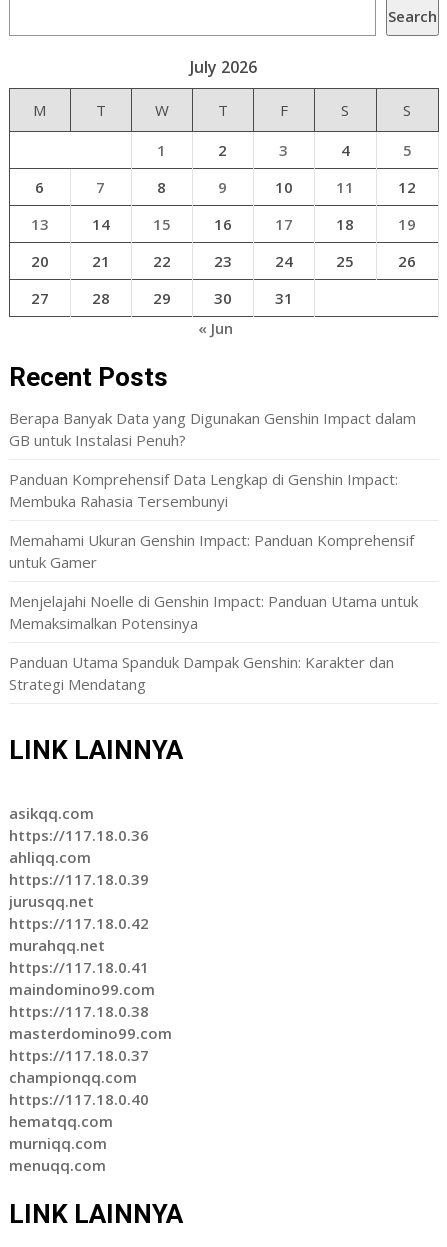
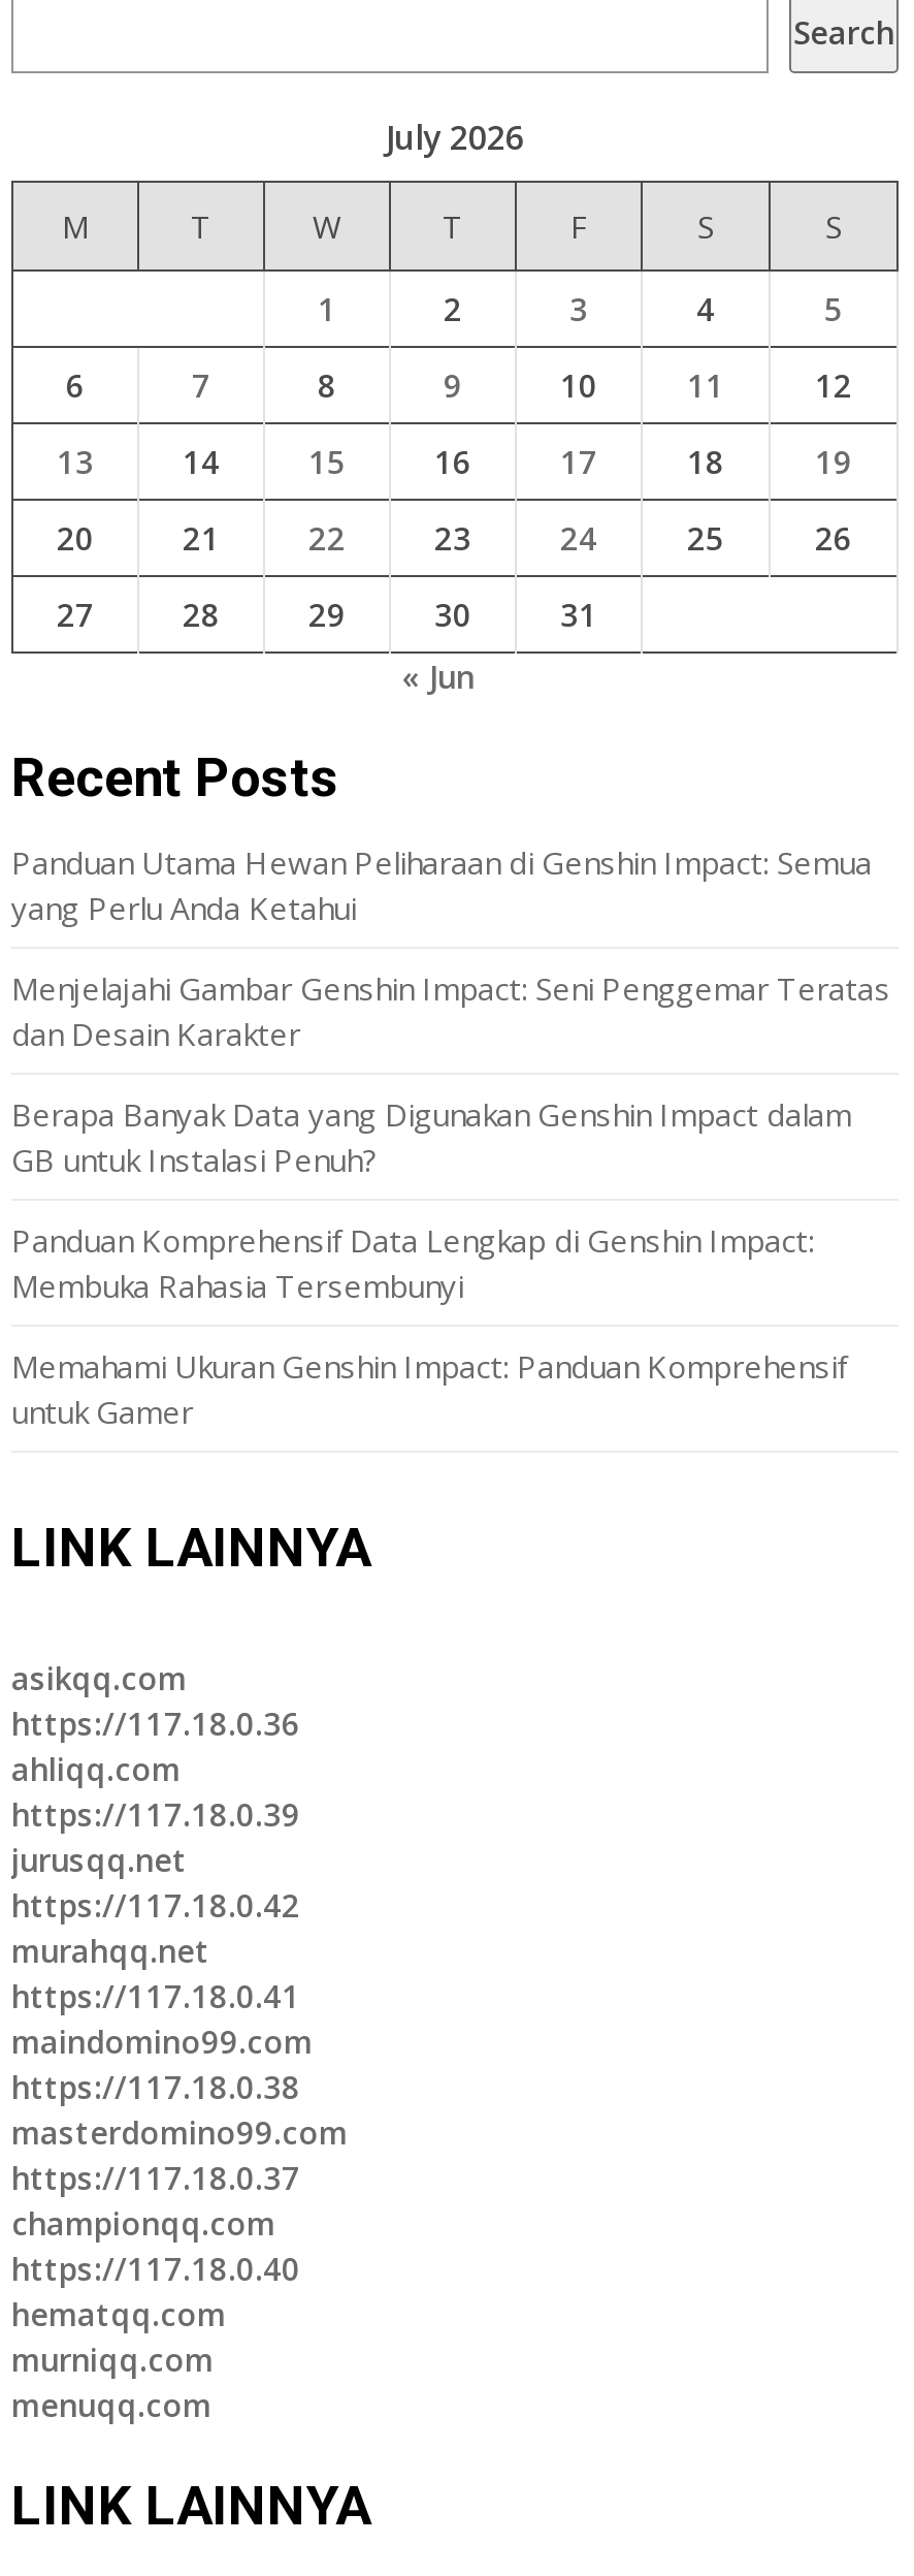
none -> [11,841,890,1054] Panduan Utama Hewan Peliharaan di Genshin Impact: Semua | yang Perlu Anda Ketahui | Menjelajahi Gambar Genshin Impact: Seni Penggemar Teratas | dan Desain Karakter
moved [9,408,416,572] -> [11,1093,851,1432]: Berapa Banyak Data yang Digunakan Genshin Impact dalam | GB untuk Instalasi Penuh? | Panduan Komprehensif Data Lengkap di Genshin Impact: | Membuka Rahasia Tersembunyi | Memahami Ukuran Genshin Impact: Panduan Komprehensif | untuk Gamer
[9,591,418,694] Menjelajahi Noelle di Genshin Impact: Panduan Utama untuk | Memaksimalkan Potensinya | Panduan Utama Spanduk Dampak Genshin: Karakter dan | Strategi Mendatang -> none

